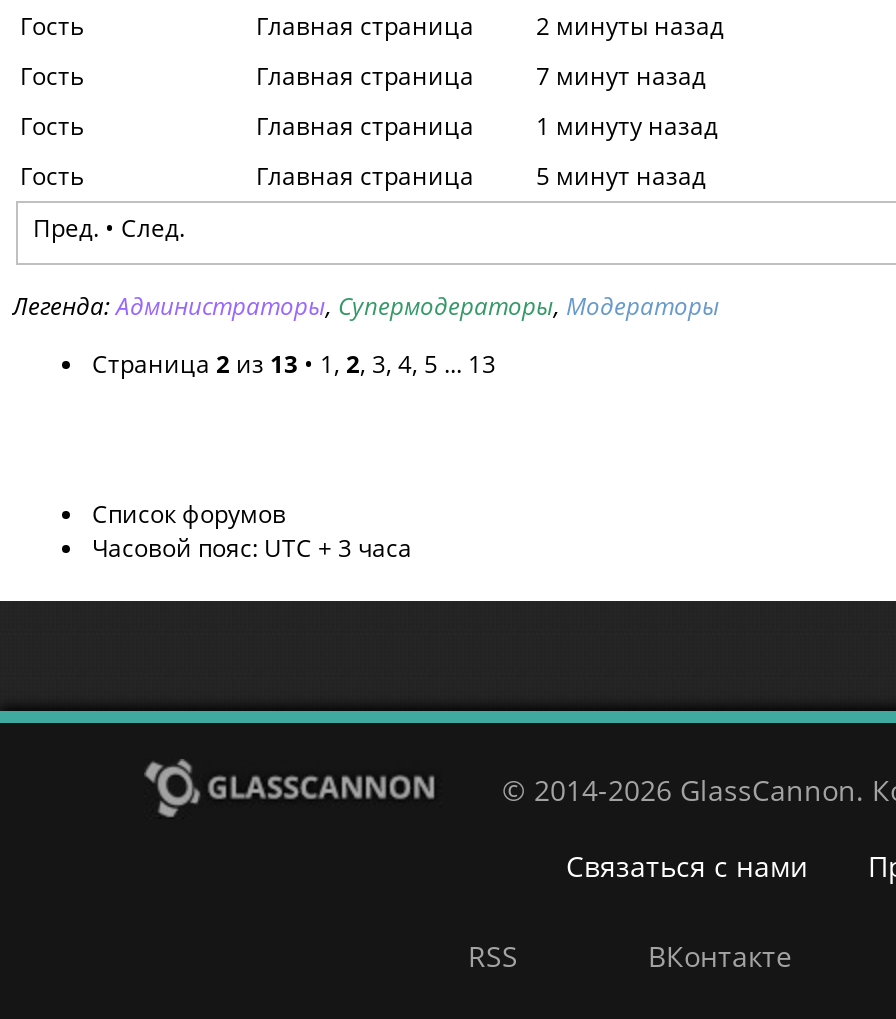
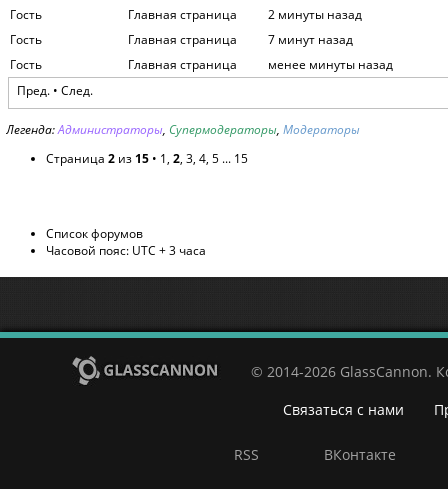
[20,109,718,193] 1 минуту назад | Гость | Главная страница | 5 минут назад -> [268,56,393,73] менее минуты назад
[92,347,496,381] Страница 2 из 13 • 1, 2, 3, 4, 5... 13 -> [46,150,248,167] Страница 2 из 15 • 1, 2, 3, 4, 5... 15

